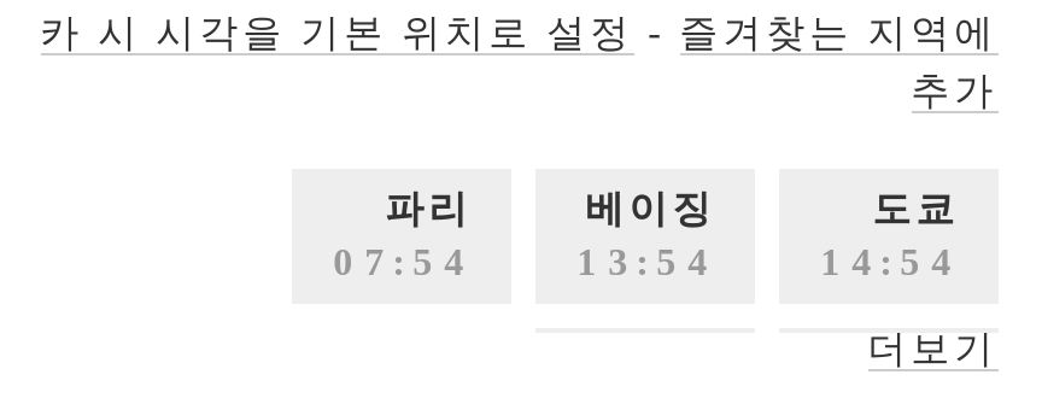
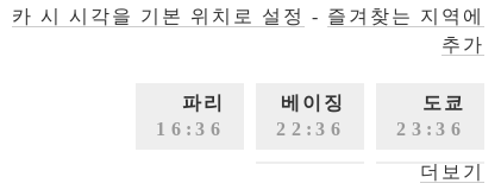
[333,241,468,282] 0 7 : 5 4 -> [156,119,223,139] 1 6 : 3 6
[577,241,712,282] 1 3 : 5 4 -> [276,119,343,139] 2 2 : 3 6
[820,241,955,282] 1 4 : 5 4 -> [396,119,463,139] 2 3 : 3 6

